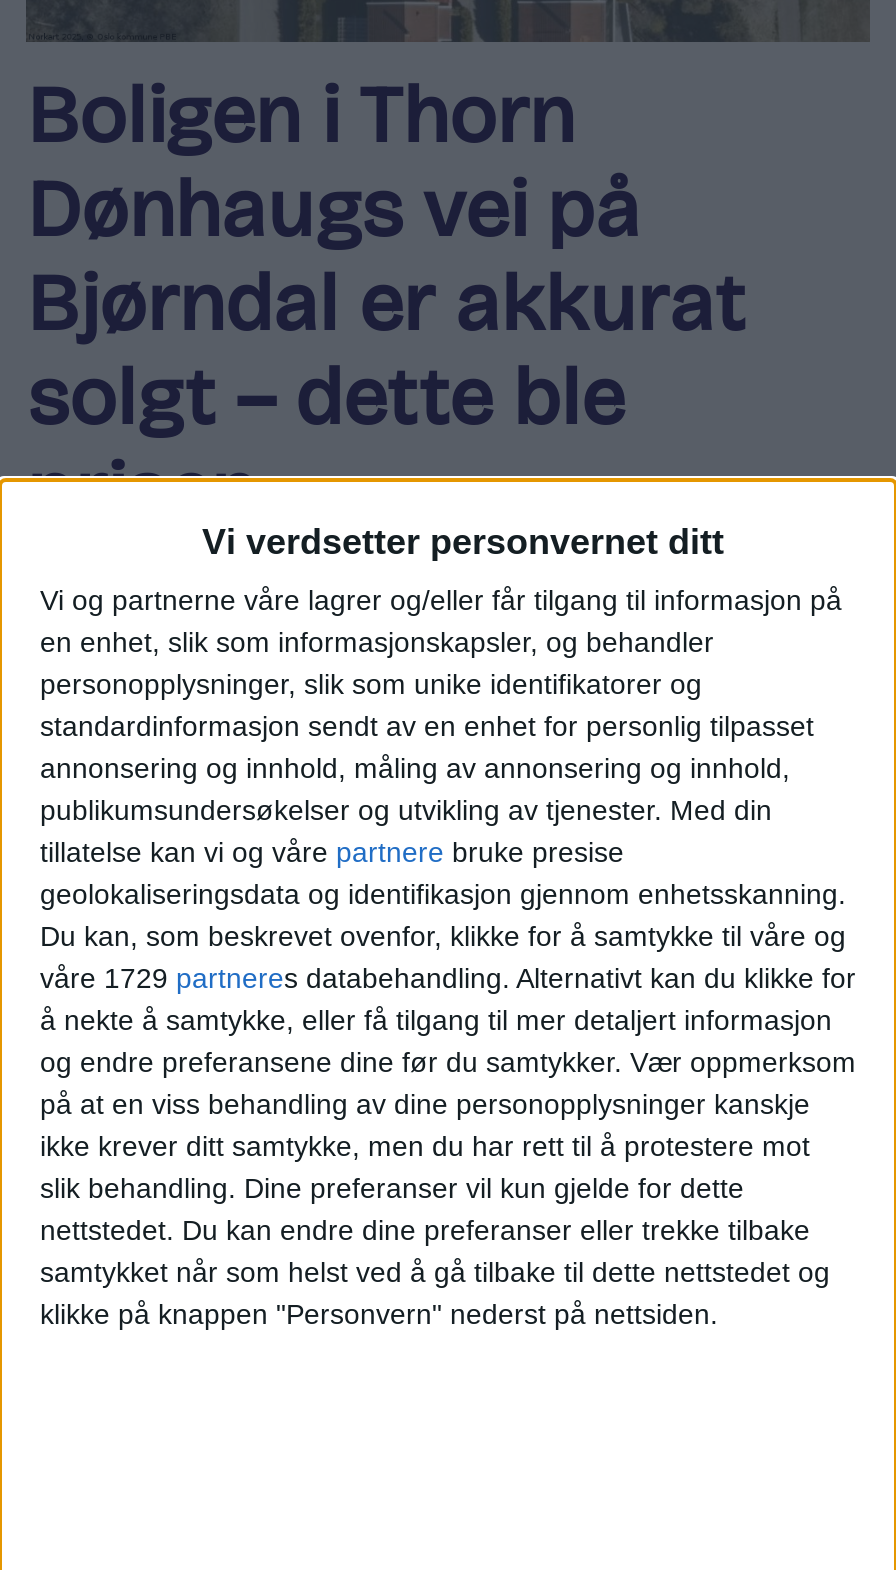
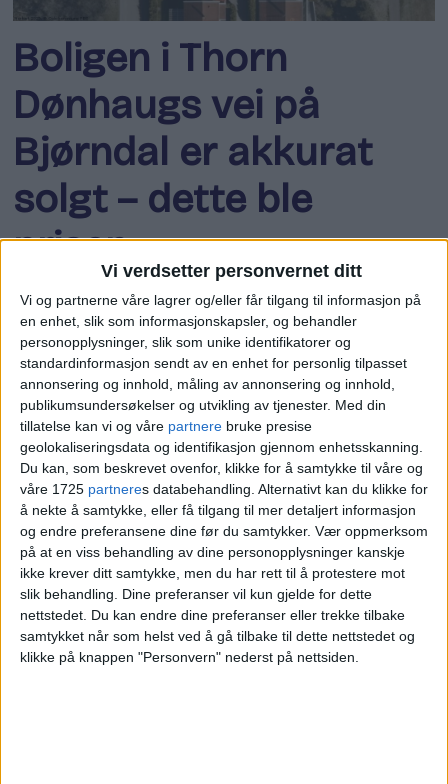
[40,962,856,994] våre 1729 partneres databehandling. Alternativt kan du klikke for -> [20,481,428,497] våre 1725 partneres databehandling. Alternativt kan du klikke for

